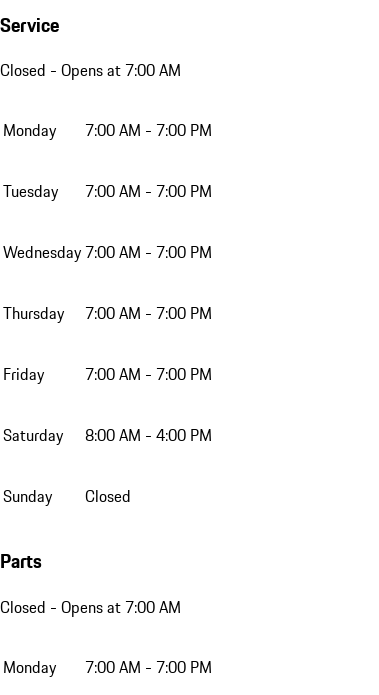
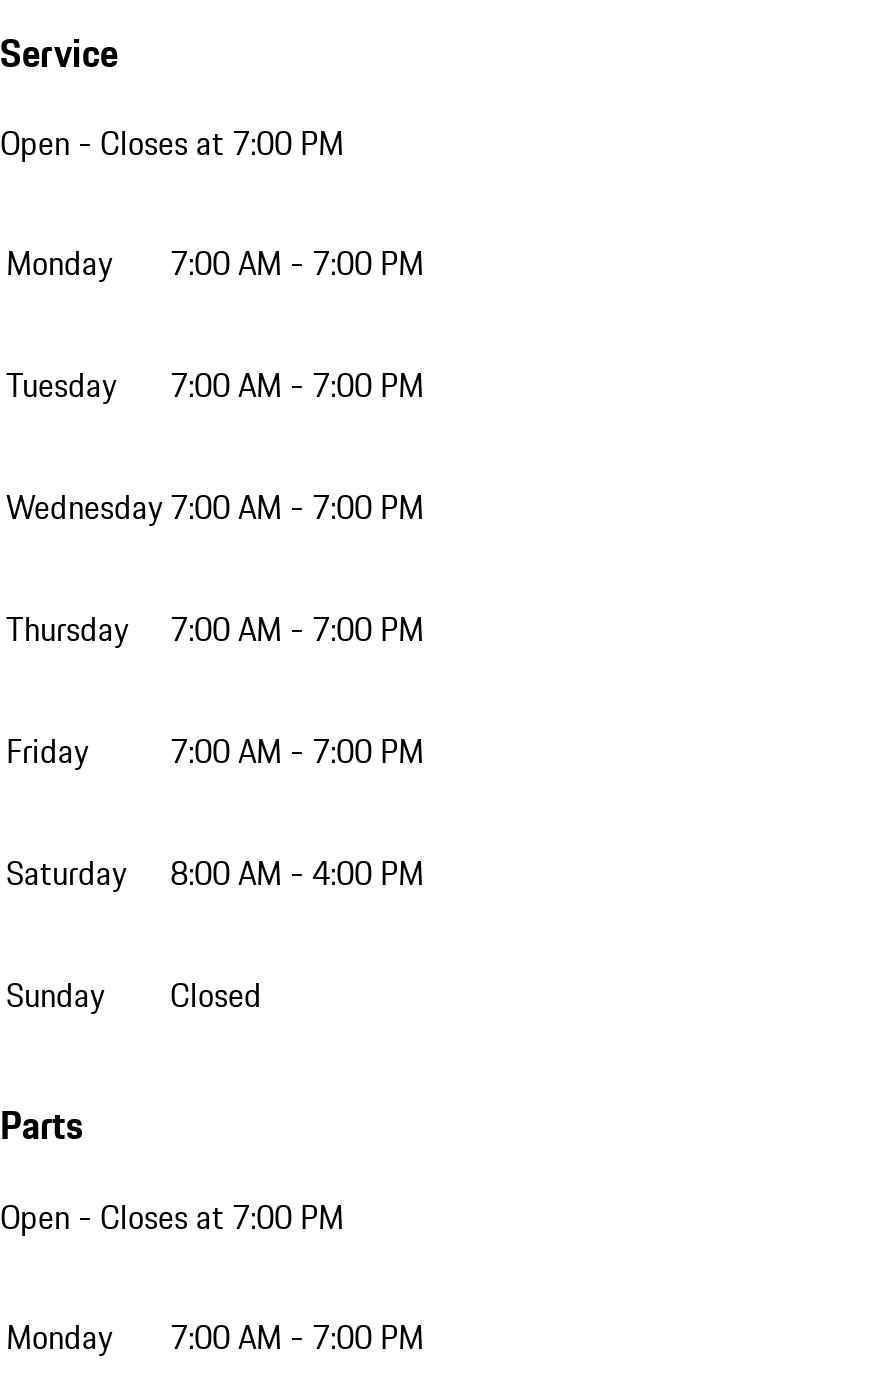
[0,58,181,82] Closed - Opens at 7:00 AM -> [0,120,344,168] Open - Closes at 7:00 PM
[0,595,181,619] Closed - Opens at 7:00 AM -> [0,1192,344,1240] Open - Closes at 7:00 PM

